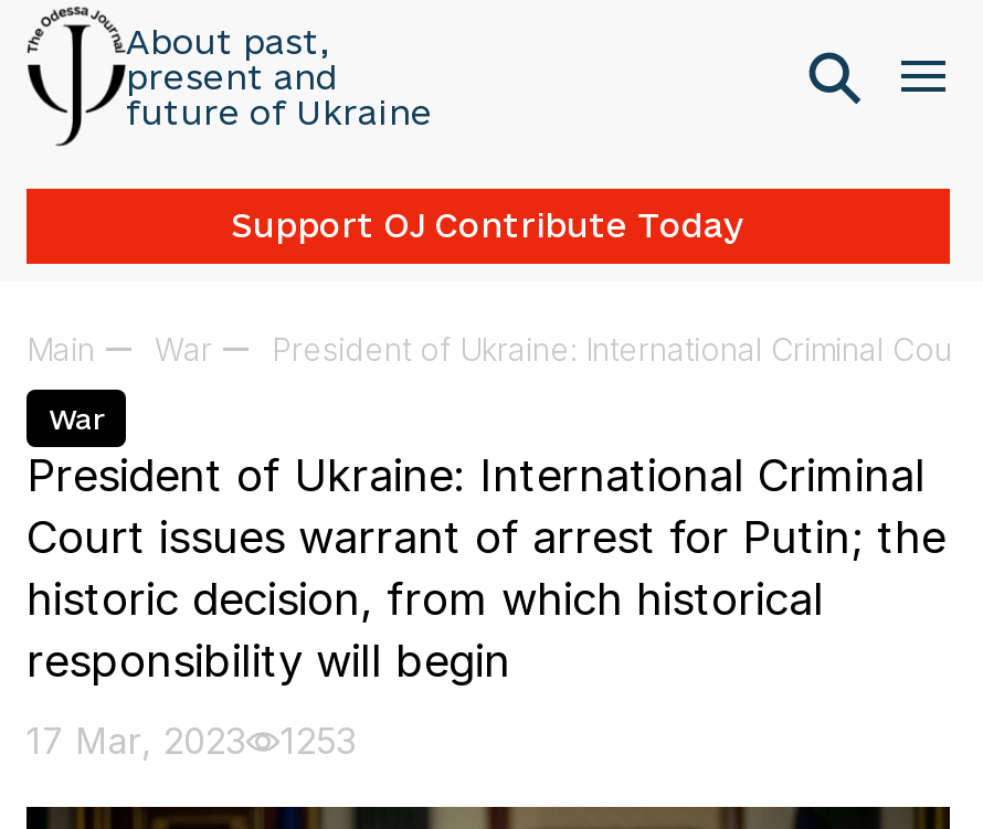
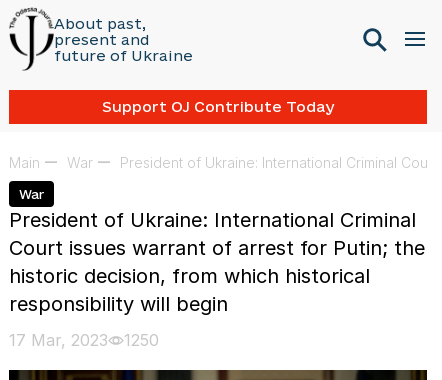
[27,718,356,762] 17 Mar, 2023 1253 -> [9,330,159,350] 17 Mar, 2023 1250

